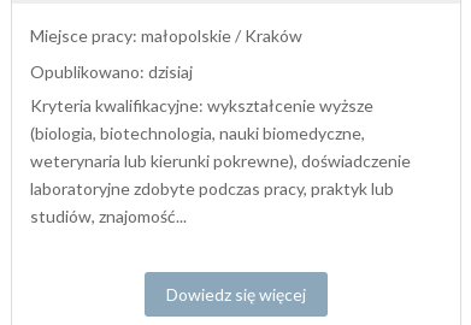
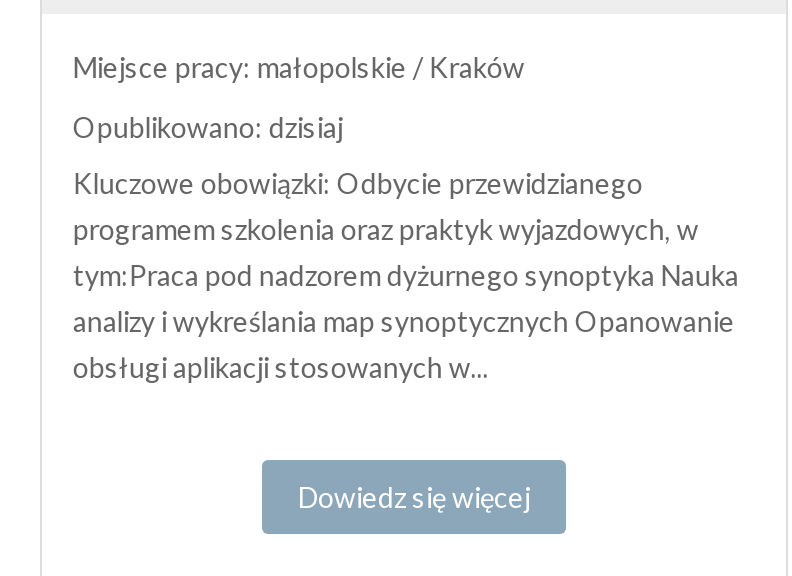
[31,96,411,227] Kryteria kwalifikacyjne: wykształcenie wyższe | (biologia, biotechnologia, nauki biomedyczne, | weterynaria lub kierunki pokrewne), doświadczenie | laboratoryjne zdobyte podczas pracy, praktyk lub | studiów, znajomość... -> [73,167,739,385] Kluczowe obowiązki: Odbycie przewidzianego | programem szkolenia oraz praktyk wyjazdowych, w | tym:Praca pod nadzorem dyżurnego synoptyka Nauka | analizy i wykreślania map synoptycznych Opanowanie | obsługi aplikacji stosowanych w...

